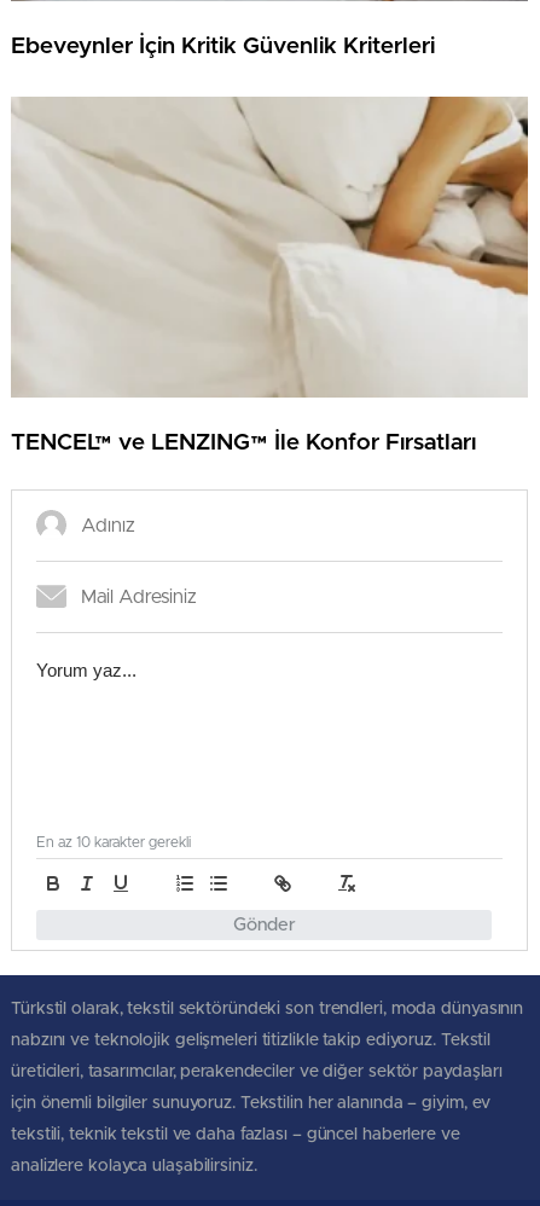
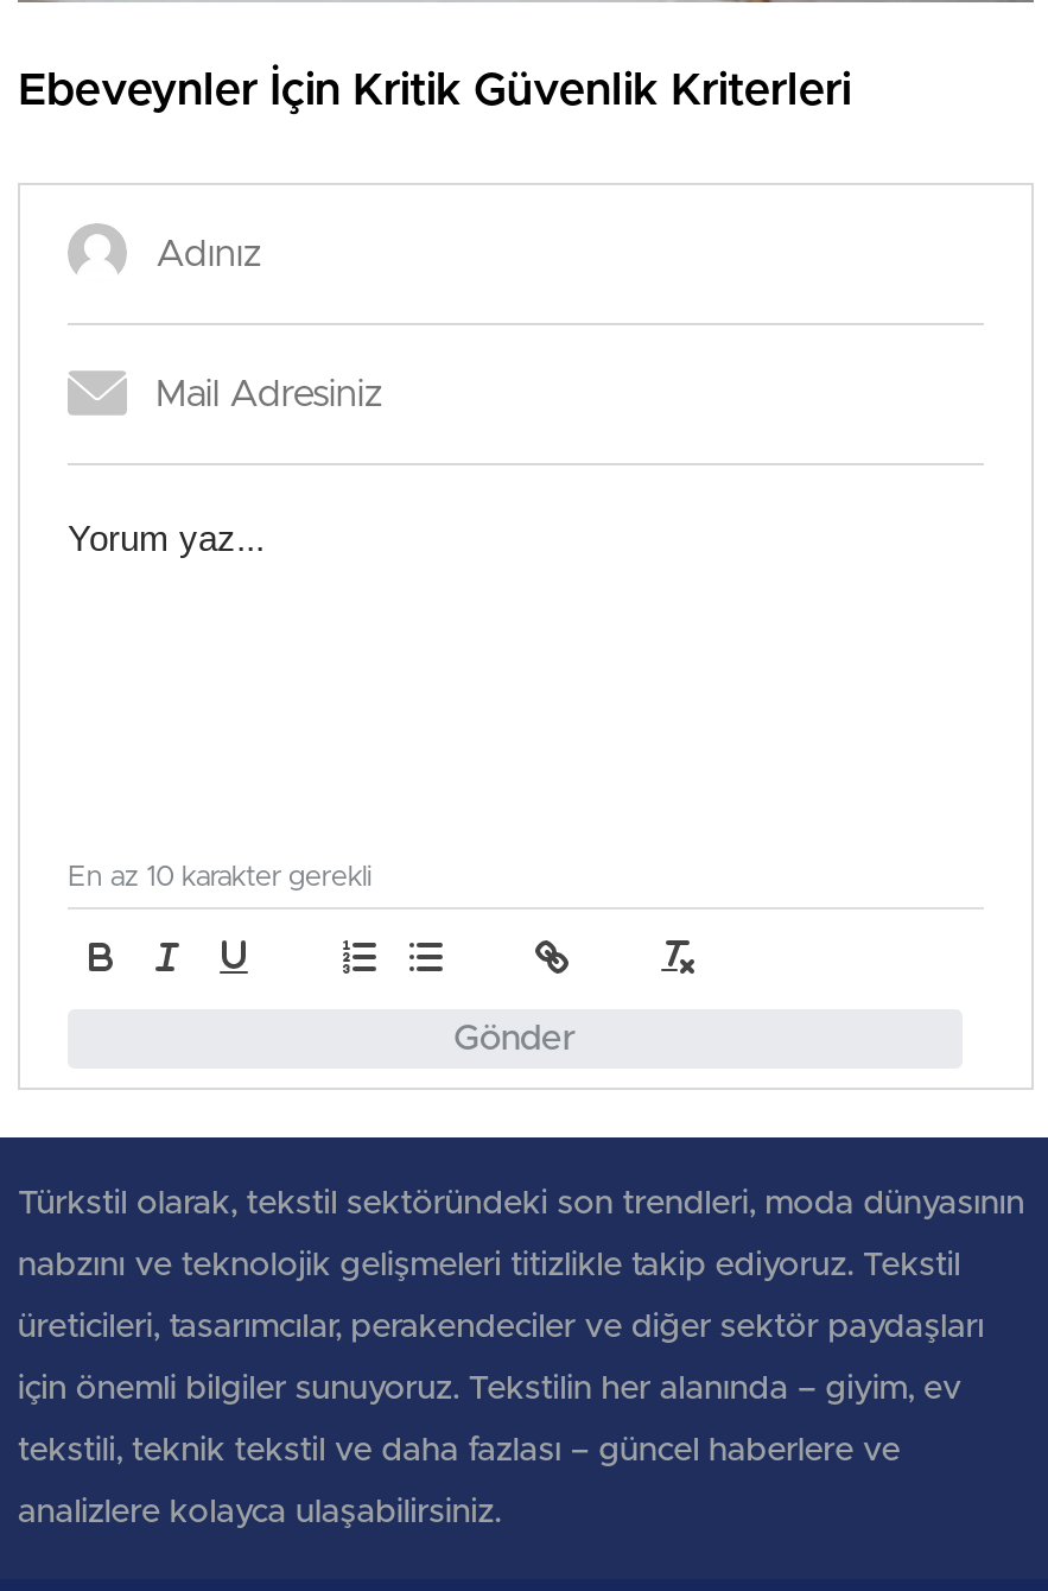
[11,97,529,455] [image] | TENCEL™ ve LENZING™ İle Konfor Fırsatları -> none

